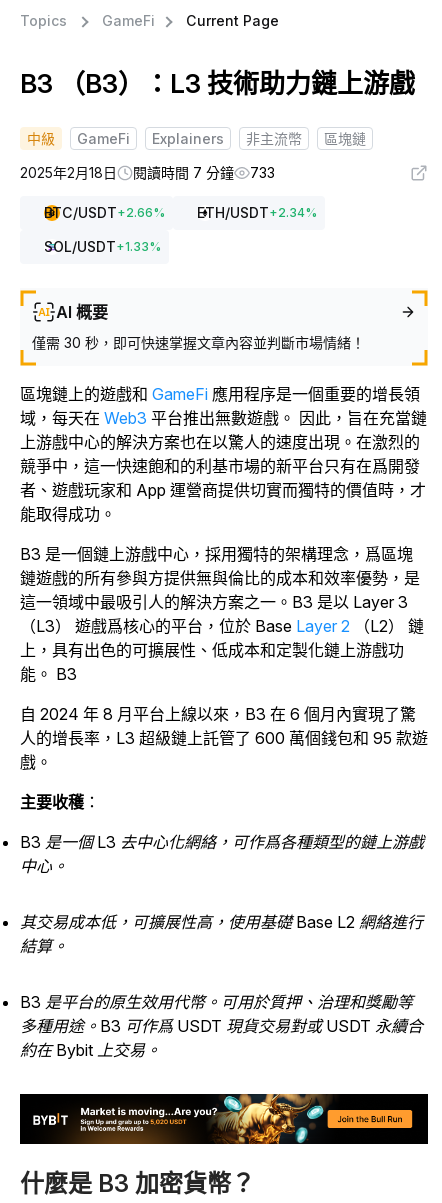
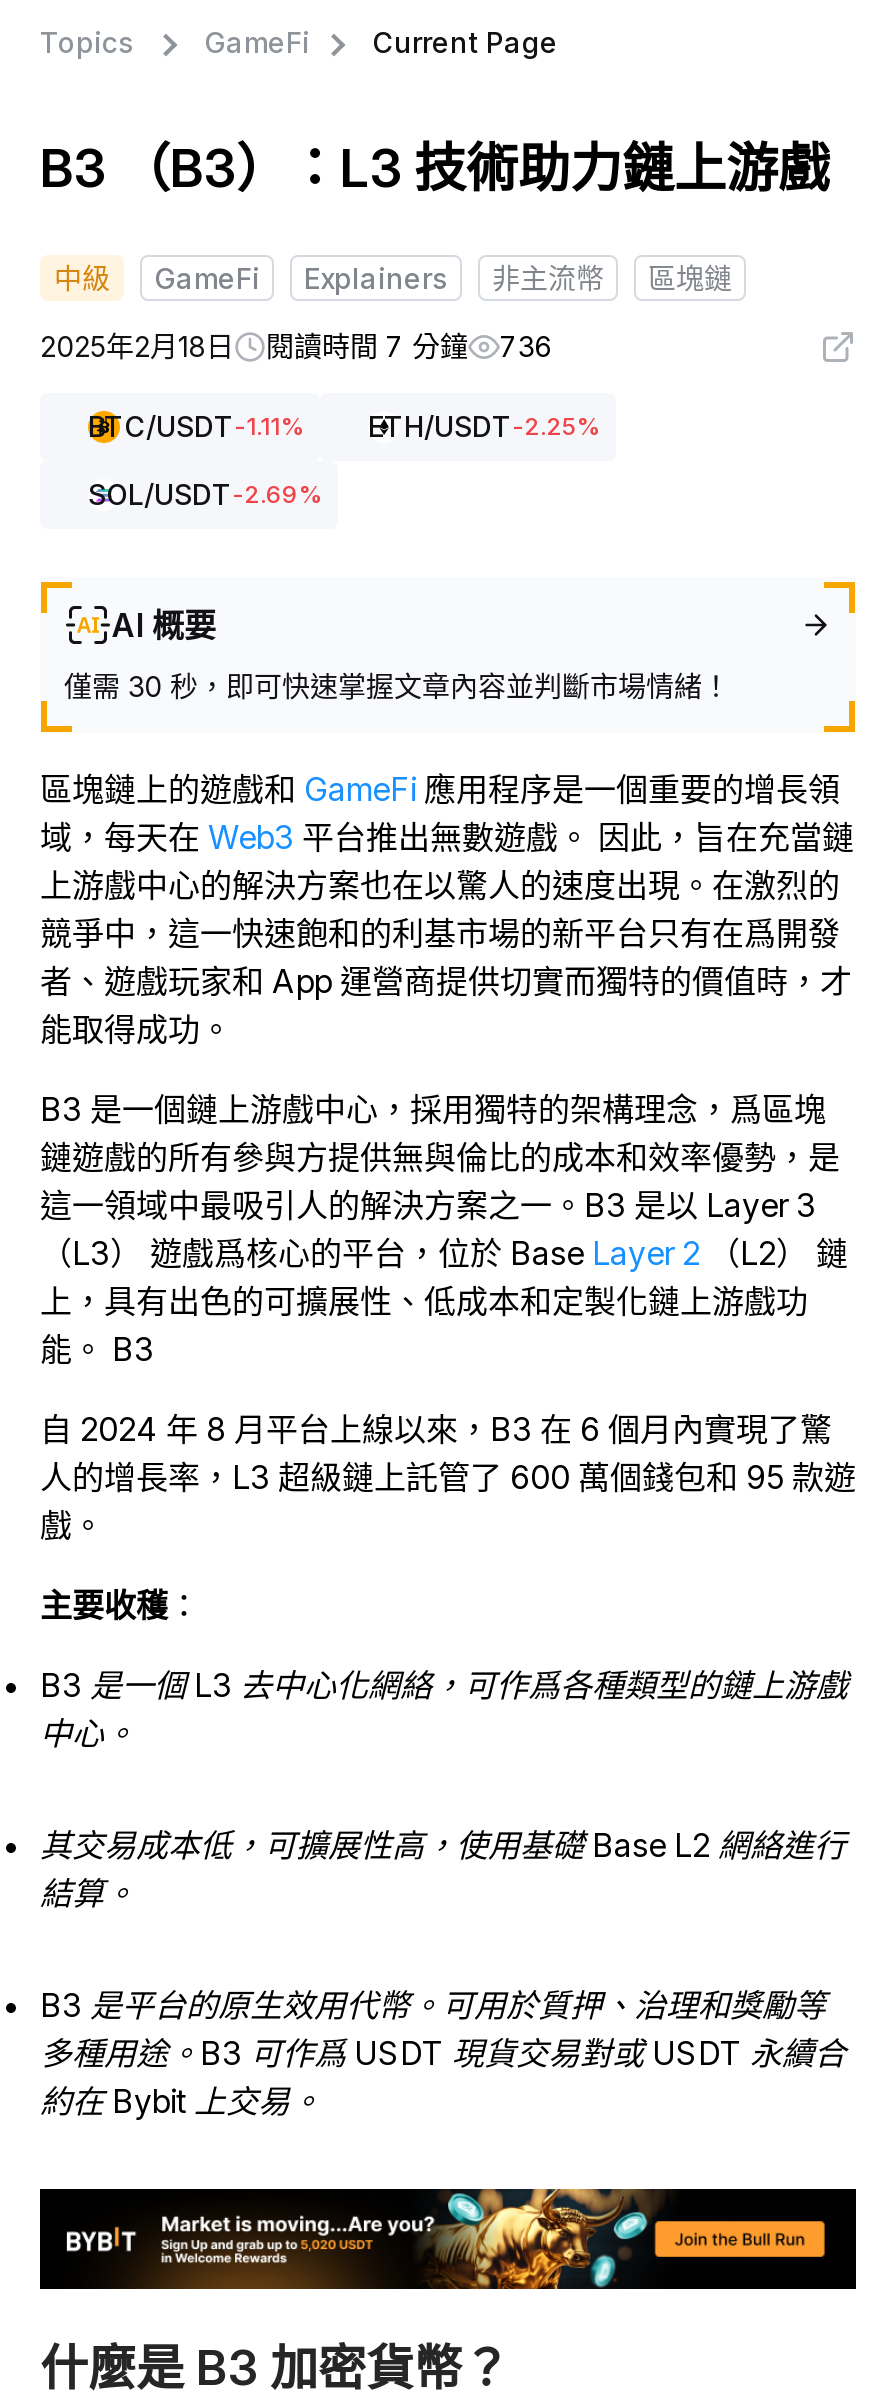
[20,164,275,181] 2025年2月18日 閱讀時間 7 分鐘 733 -> [40,329,552,363] 2025年2月18日 閱讀時間 7 分鐘 736
[44,204,317,221] BTC/USDT + 2.66% | ETH/USDT + 2.34% -> [88,409,600,443] BTC/USDT-1.11% | ETH/USDT-2.25%
[44,238,161,255] SOL/USDT + 1.33% -> [88,477,322,511] SOL/USDT-2.69%

